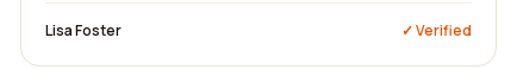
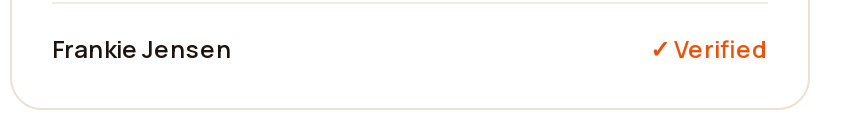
[45,20,122,40] Lisa Foster -> [52,32,232,66] Frankie Jensen

